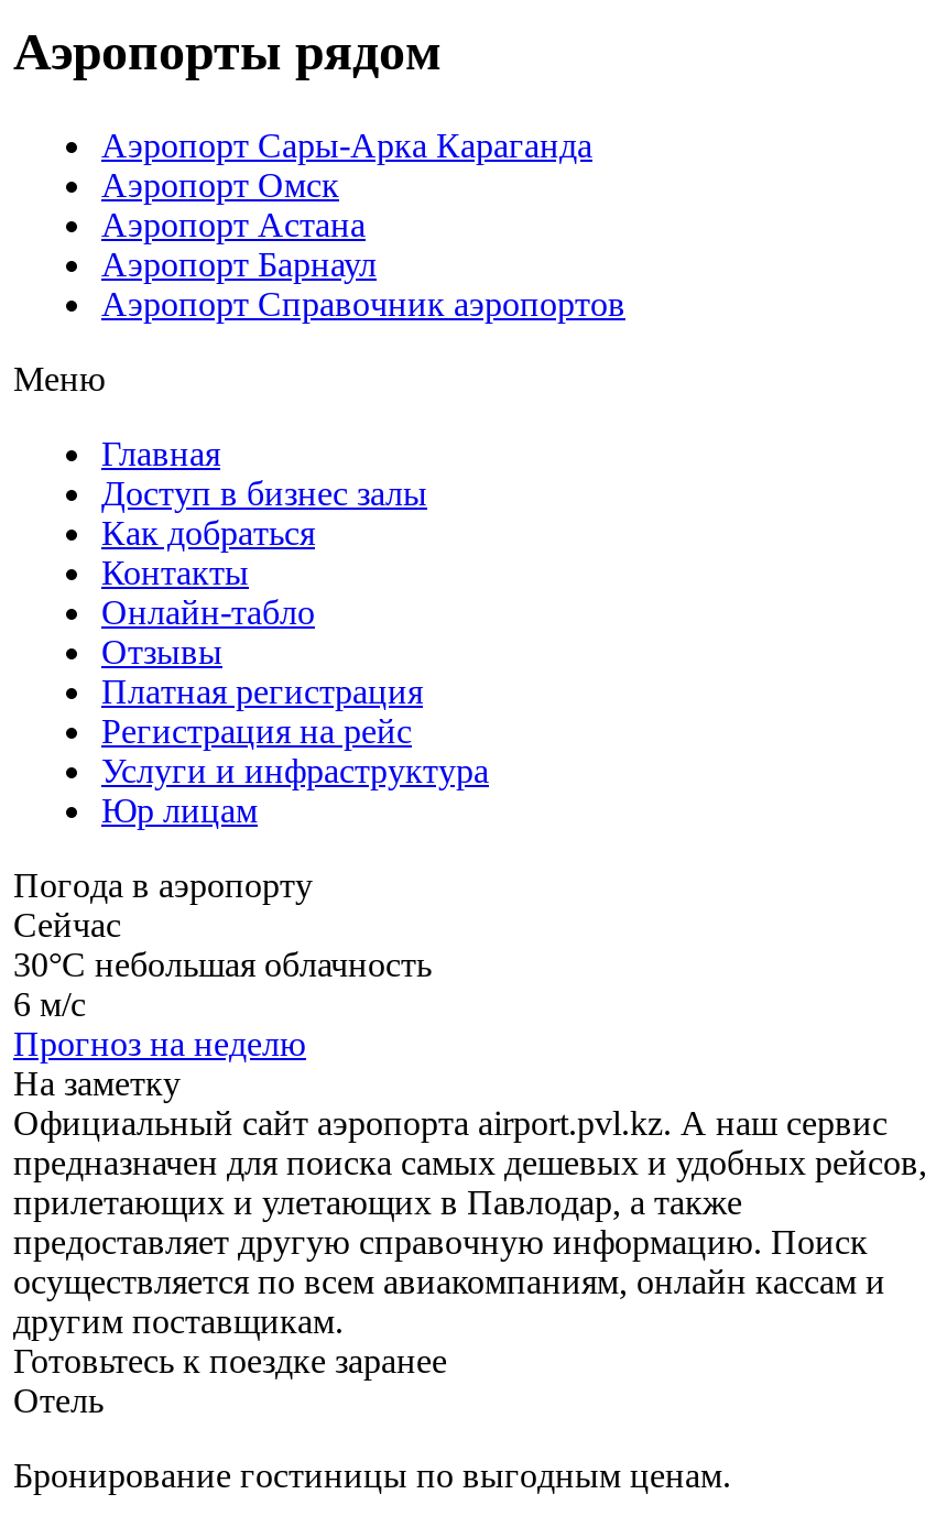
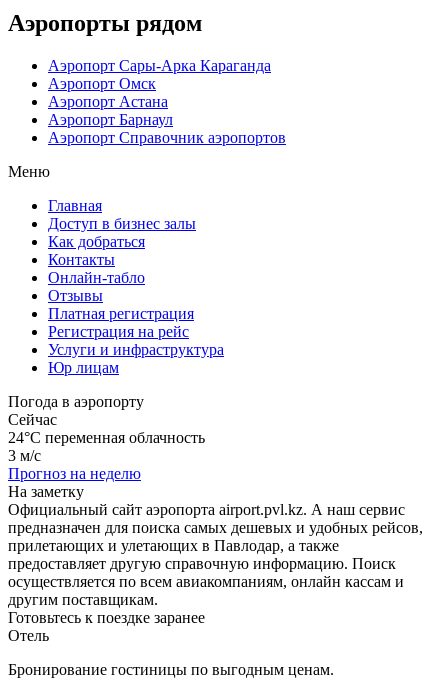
[13,946,432,983] 30°C небольшая облачность -> [8,429,205,446] 24°C переменная облачность
[13,986,86,1023] 6 м/с -> [8,447,41,464] 3 м/с

